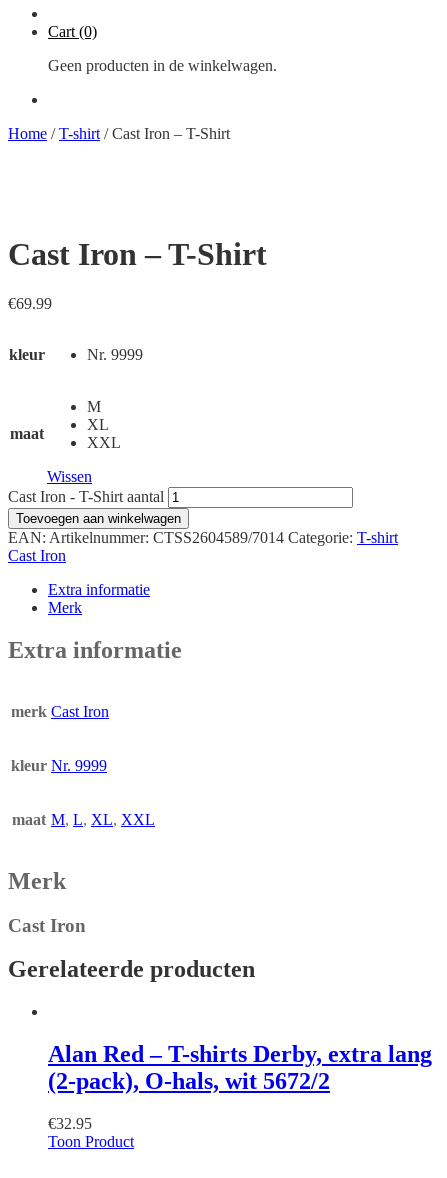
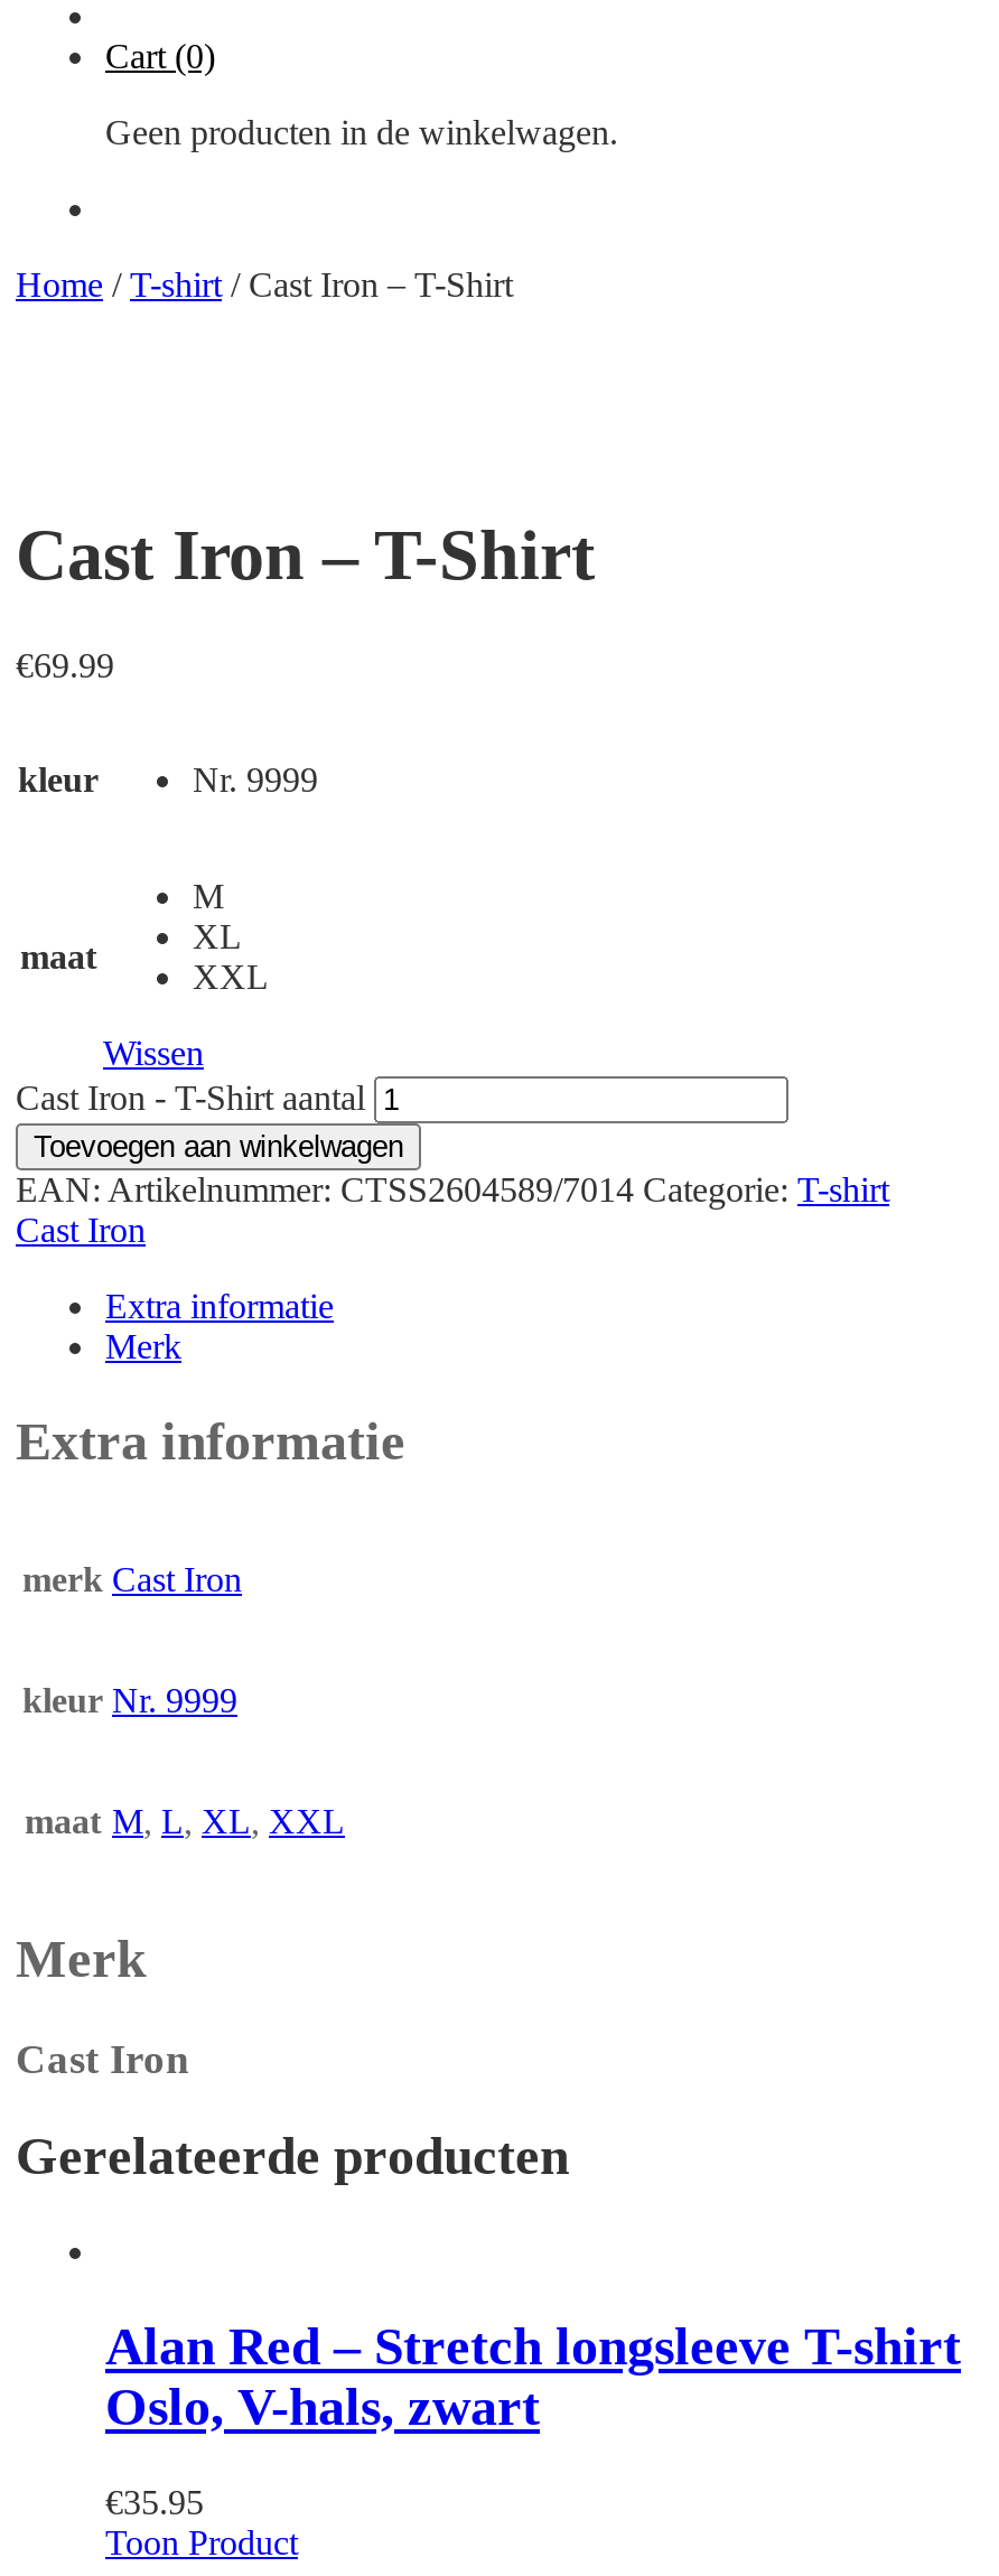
[48,1041,432,1094] Alan Red – T-shirts Derby, extra lang | (2-pack), O-hals, wit 5672/2 -> [105,2318,961,2436] Alan Red – Stretch longsleeve T-shirt | Oslo, V-hals, zwart
[48,1115,92,1132] €32.95 -> [105,2483,204,2521] €35.95

